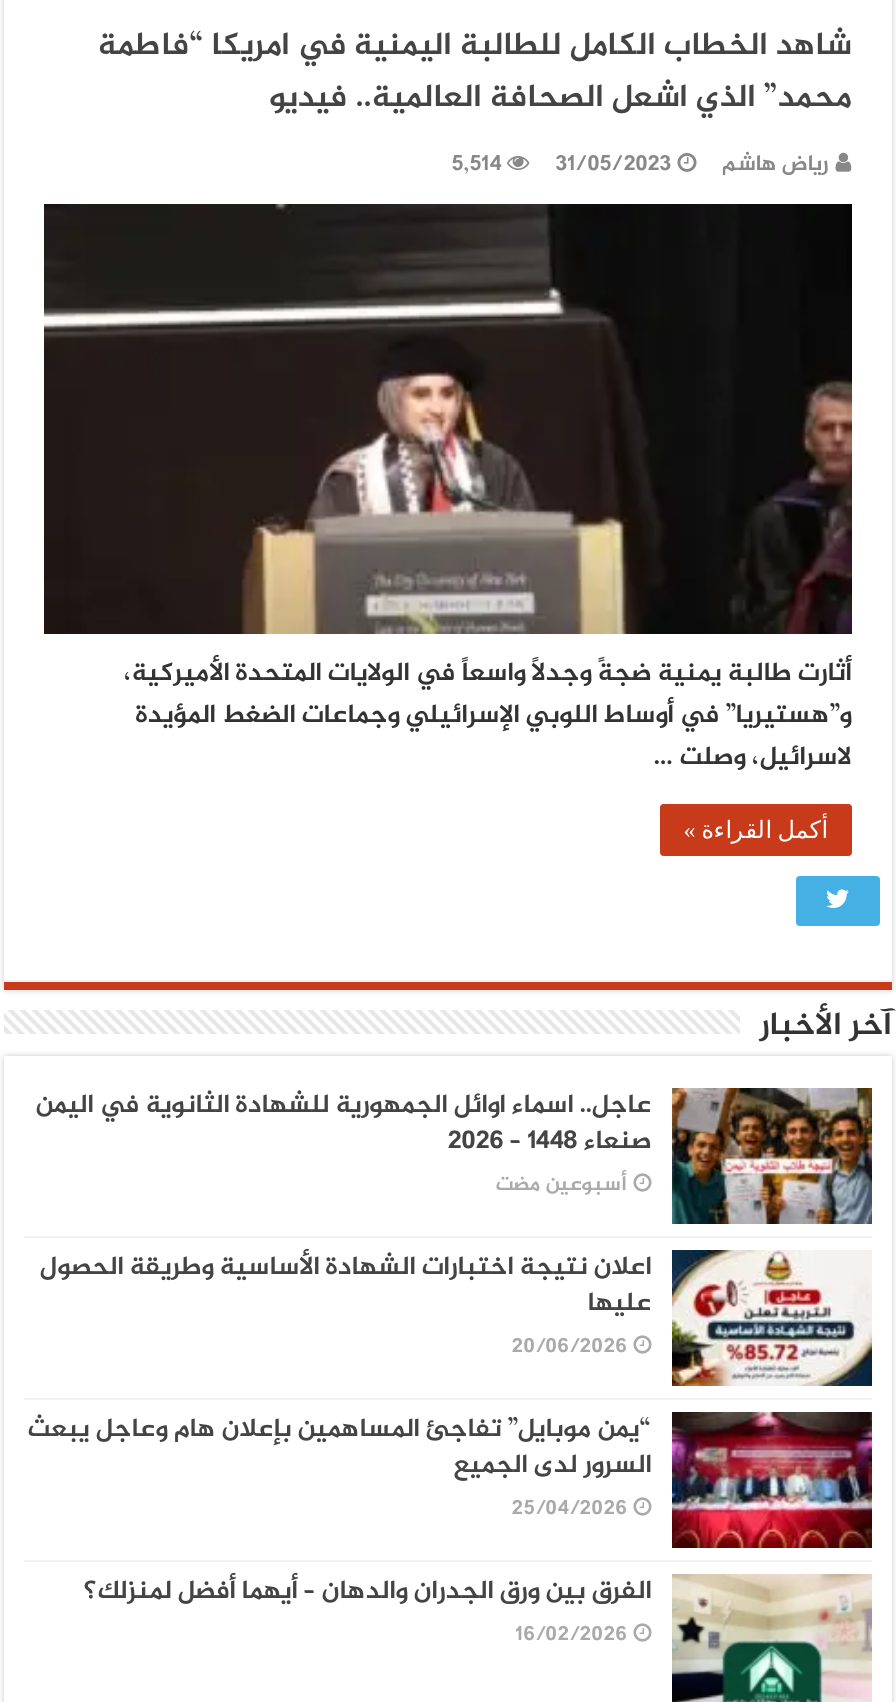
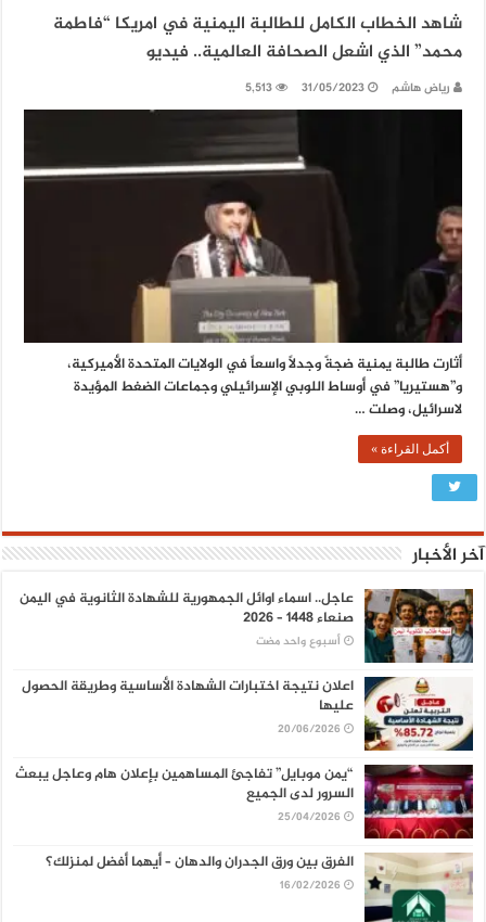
[454,146,832,184] رياض هاشم 31/05/2023 5,514 -> [246,78,451,98] رياض هاشم 31/05/2023 5,513
[498,1167,630,1201] أسبوعين مضت -> [257,632,342,650] أسبوع واحد مضت

